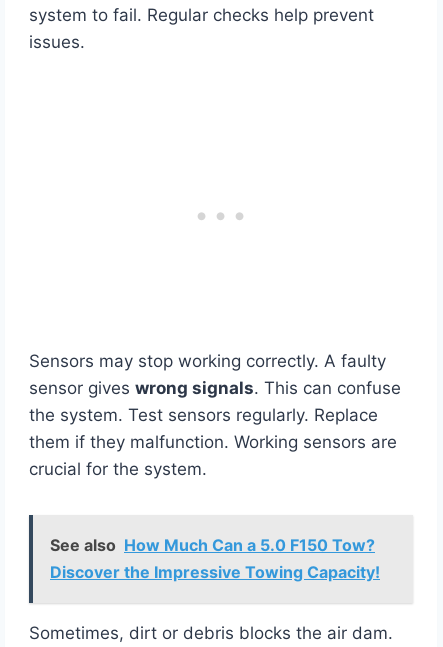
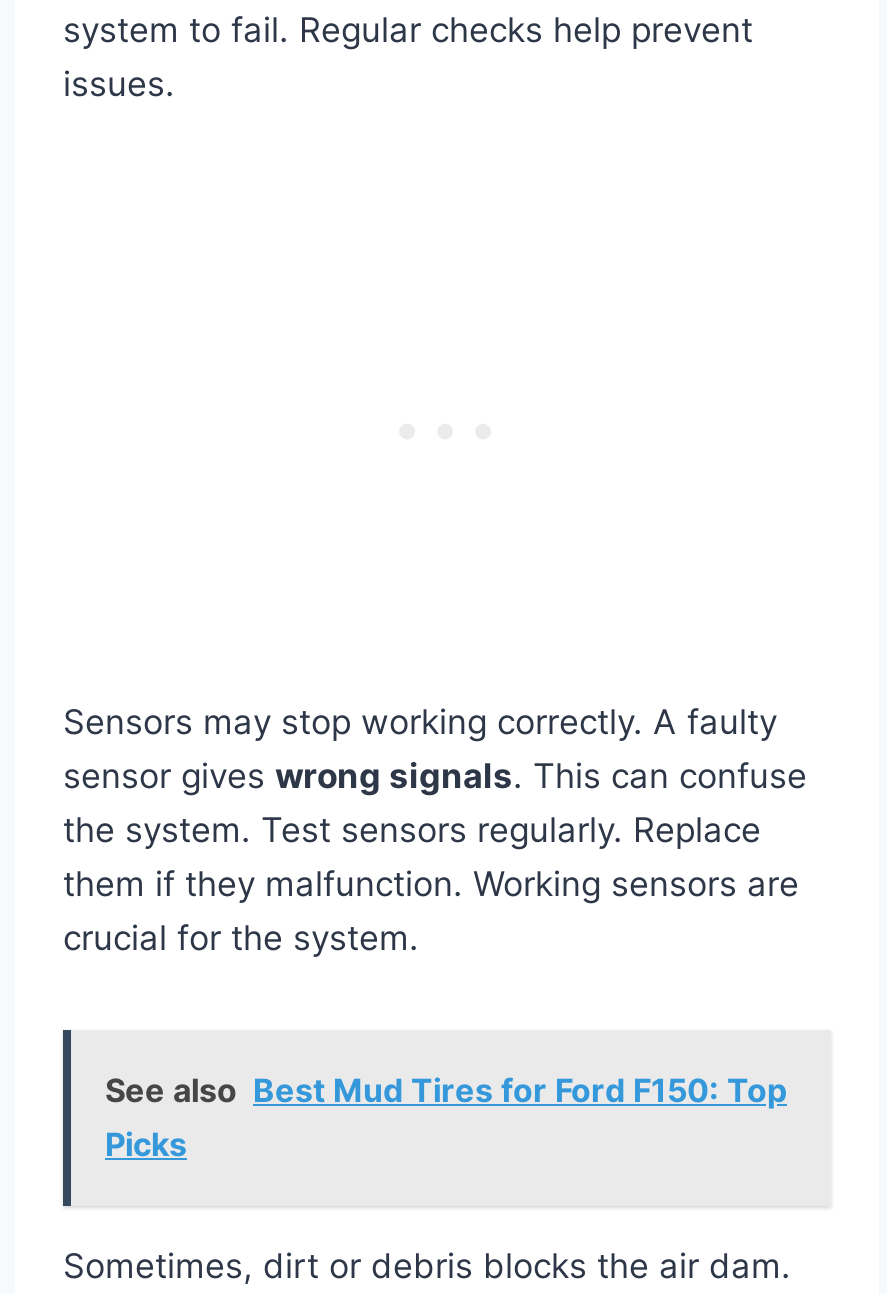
[50,535,380,582] See also How Much Can a 5.0 F150 Tow? | Discover the Impressive Towing Capacity! -> [105,1070,787,1164] See also Best Mud Tires for Ford F150: Top | Picks

